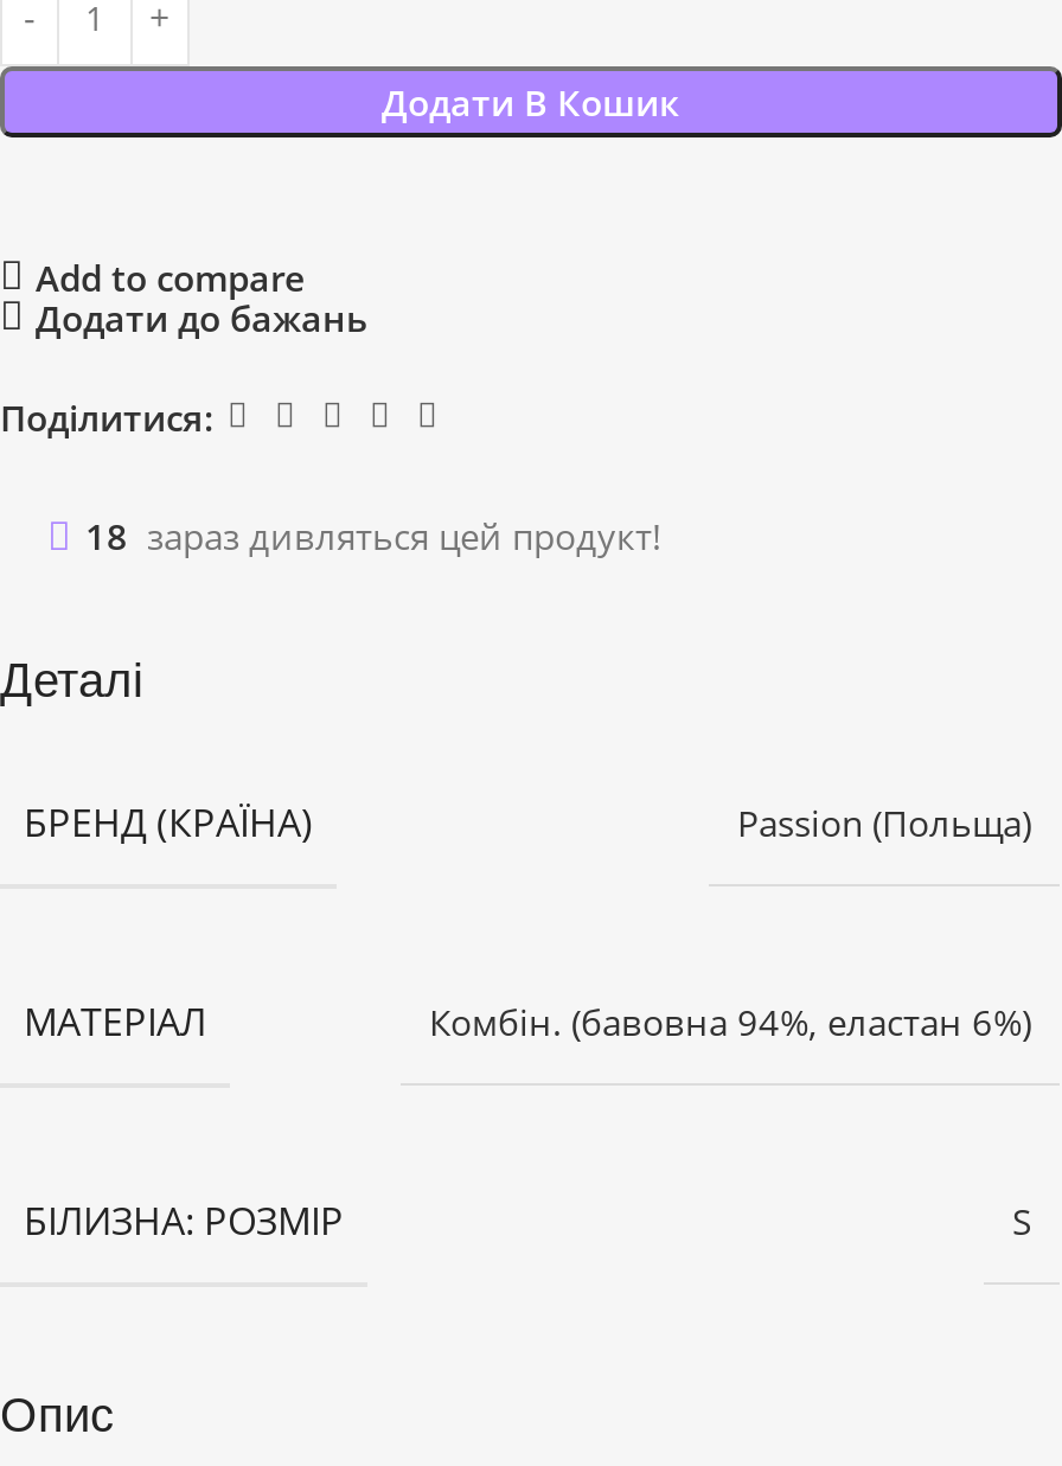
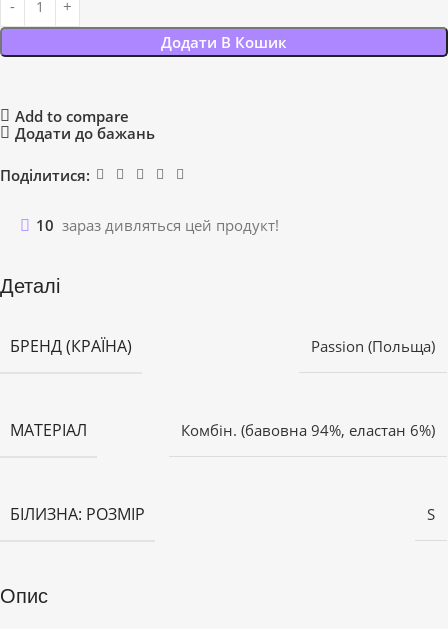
[85,513,661,560] 18 зараз дивляться цей продукт! -> [36,215,279,235] 10 зараз дивляться цей продукт!

